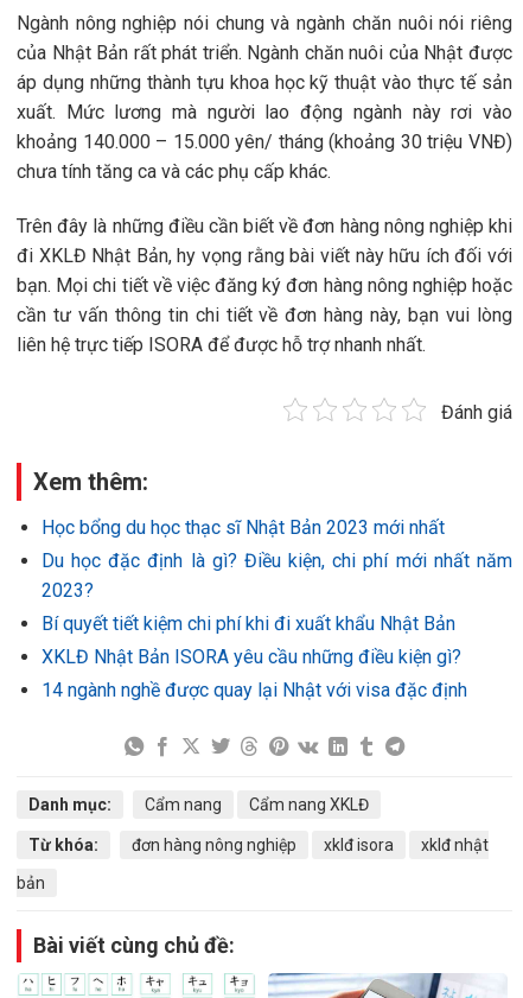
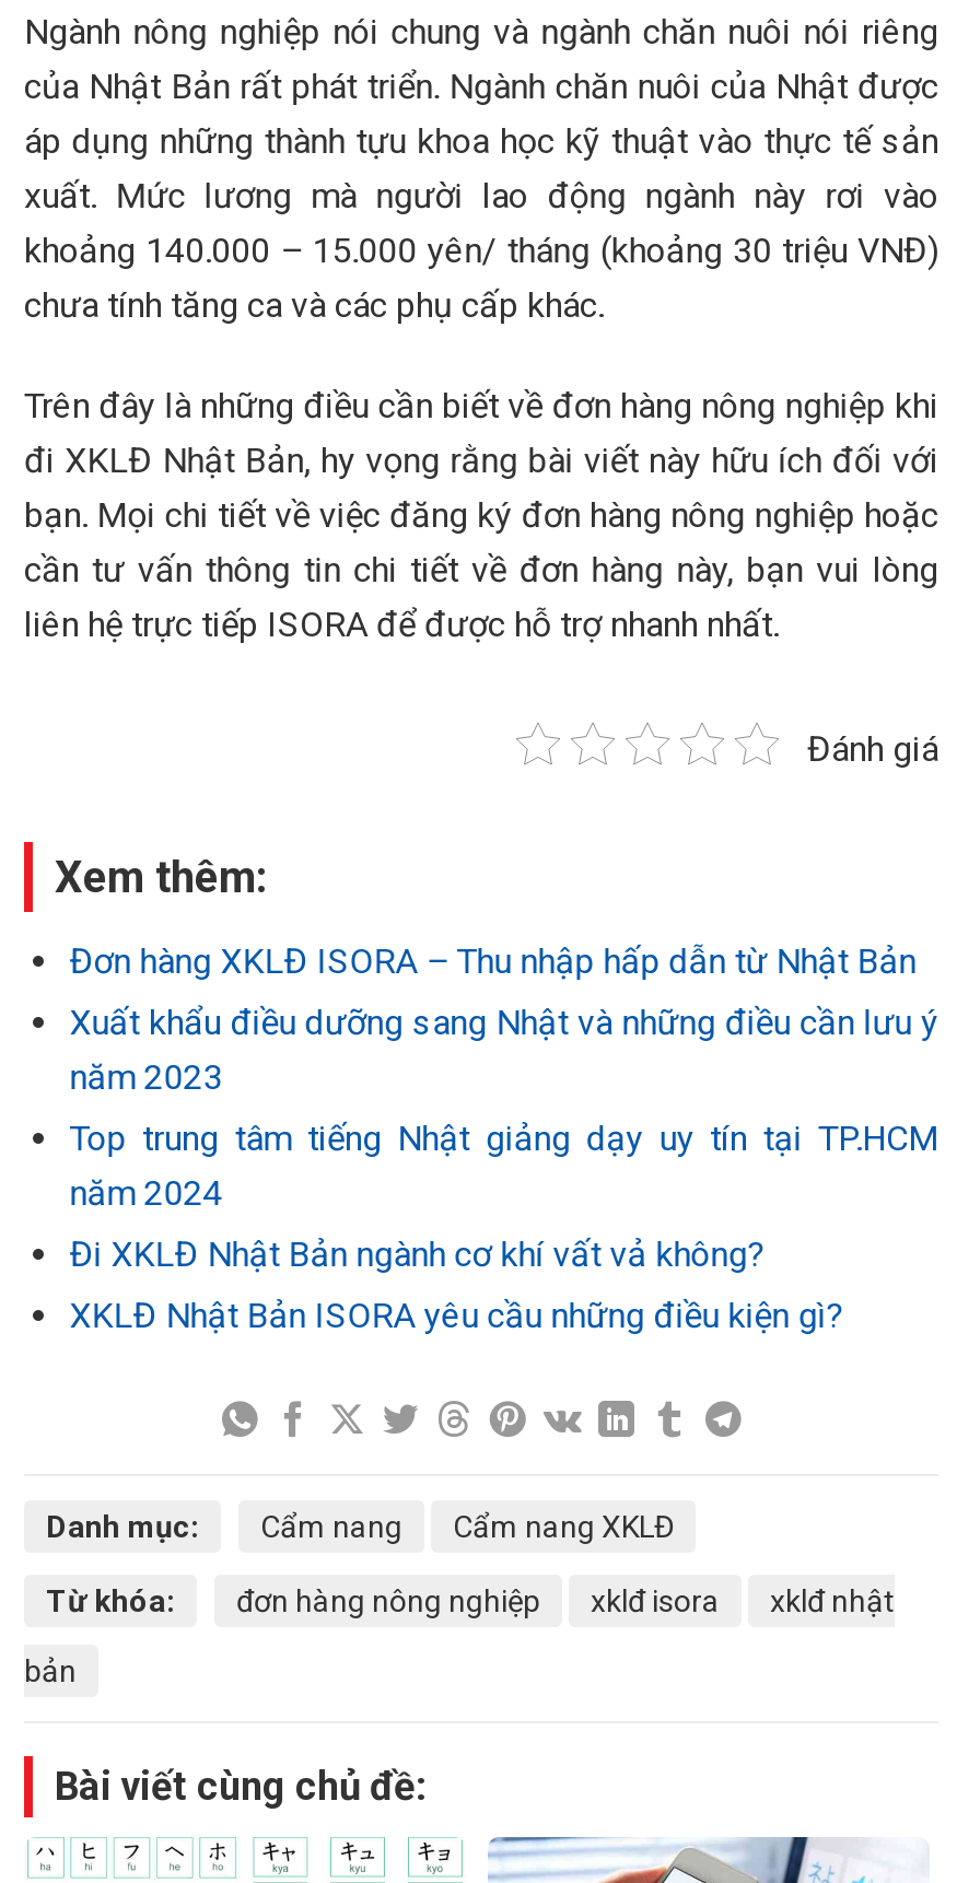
[41,516,512,635] Học bổng du học thạc sĩ Nhật Bản 2023 mới nhất | Du học đặc định là gì? Điều kiện, chi phí mới nhất năm | 2023? | Bí quyết tiết kiệm chi phí khi đi xuất khẩu Nhật Bản -> [70,940,938,1275] Đơn hàng XKLĐ ISORA – Thu nhập hấp dẫn từ Nhật Bản | Xuất khẩu điều dưỡng sang Nhật và những điều cần lưu ý | năm 2023 | Top trung tâm tiếng Nhật giảng dạy uy tín tại TP.HCM | năm 2024 | Đi XKLĐ Nhật Bản ngành cơ khí vất vả không?
moved [41,646,461,668] -> [70,1295,844,1336]: XKLĐ Nhật Bản ISORA yêu cầu những điều kiện gì?
[41,679,467,701] 14 ngành nghề được quay lại Nhật với visa đặc định -> none

